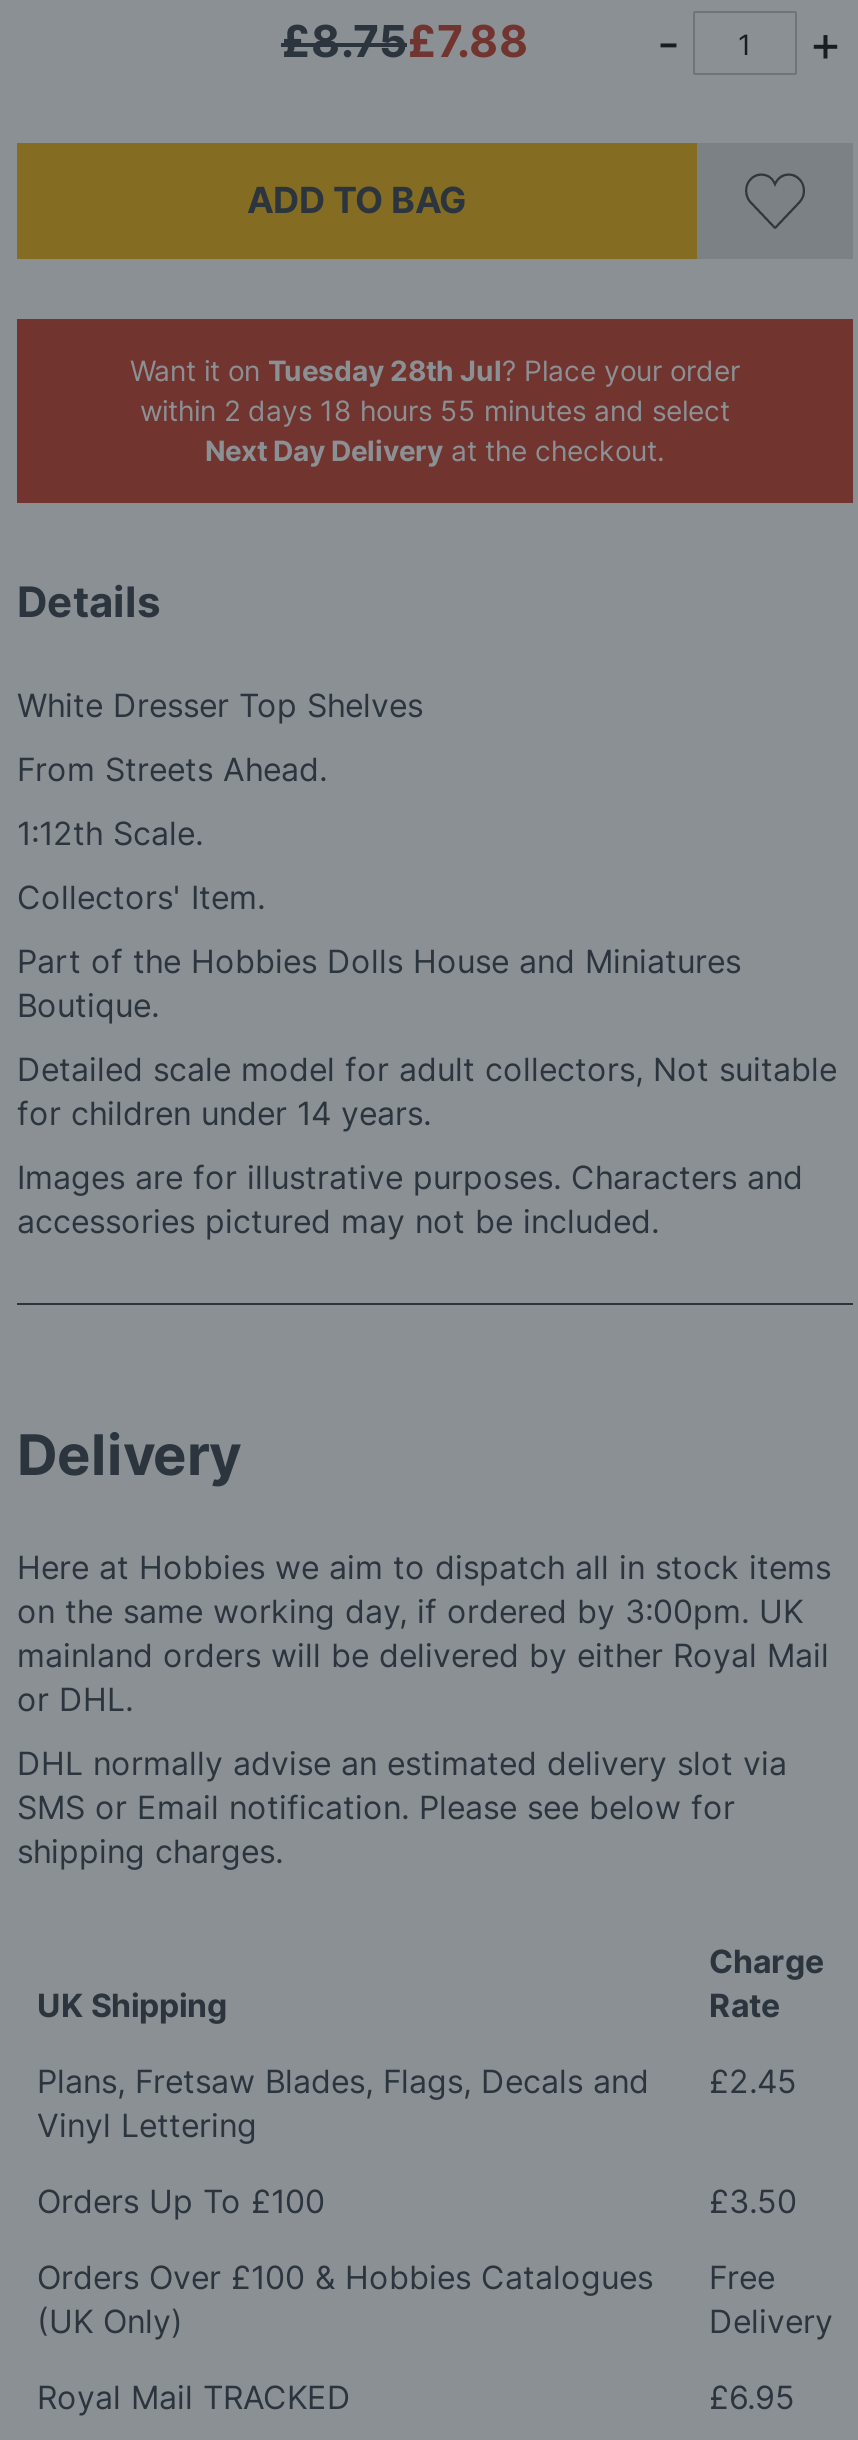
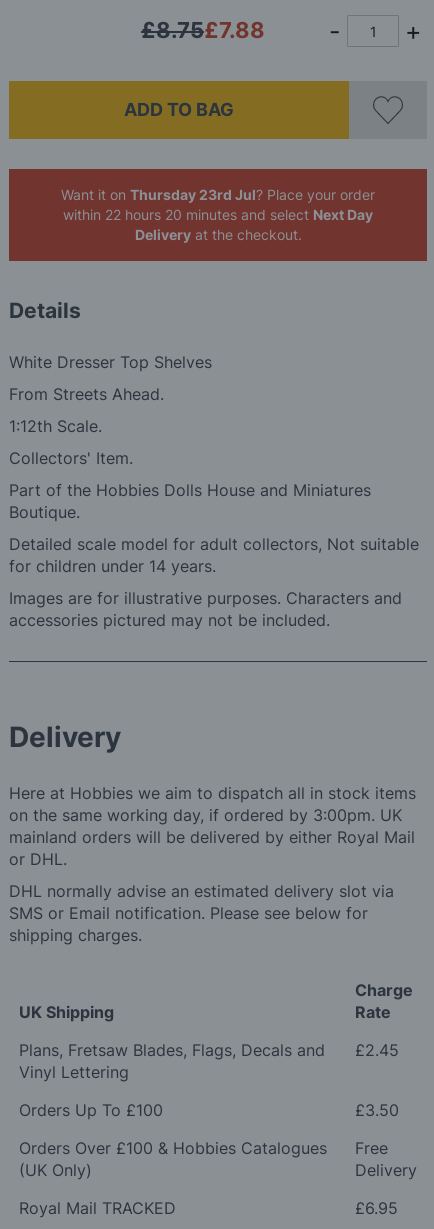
[130,354,740,468] Want it on Tuesday 28th Jul? Place your order | within 2 days 18 hours 55 minutes and select | Next Day Delivery at the checkout. -> [61,186,375,243] Want it on Thursday 23rd Jul? Place your order | within 22 hours 20 minutes and select Next Day | Delivery at the checkout.

